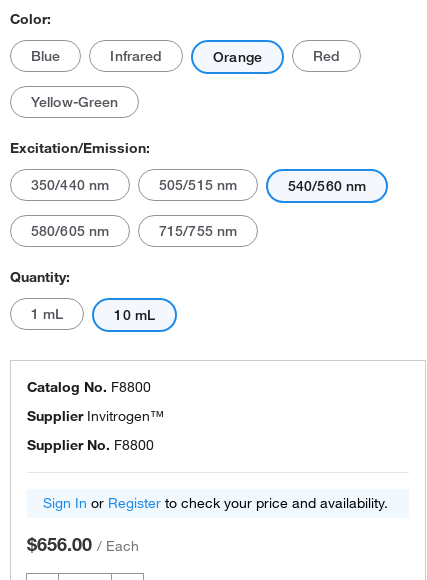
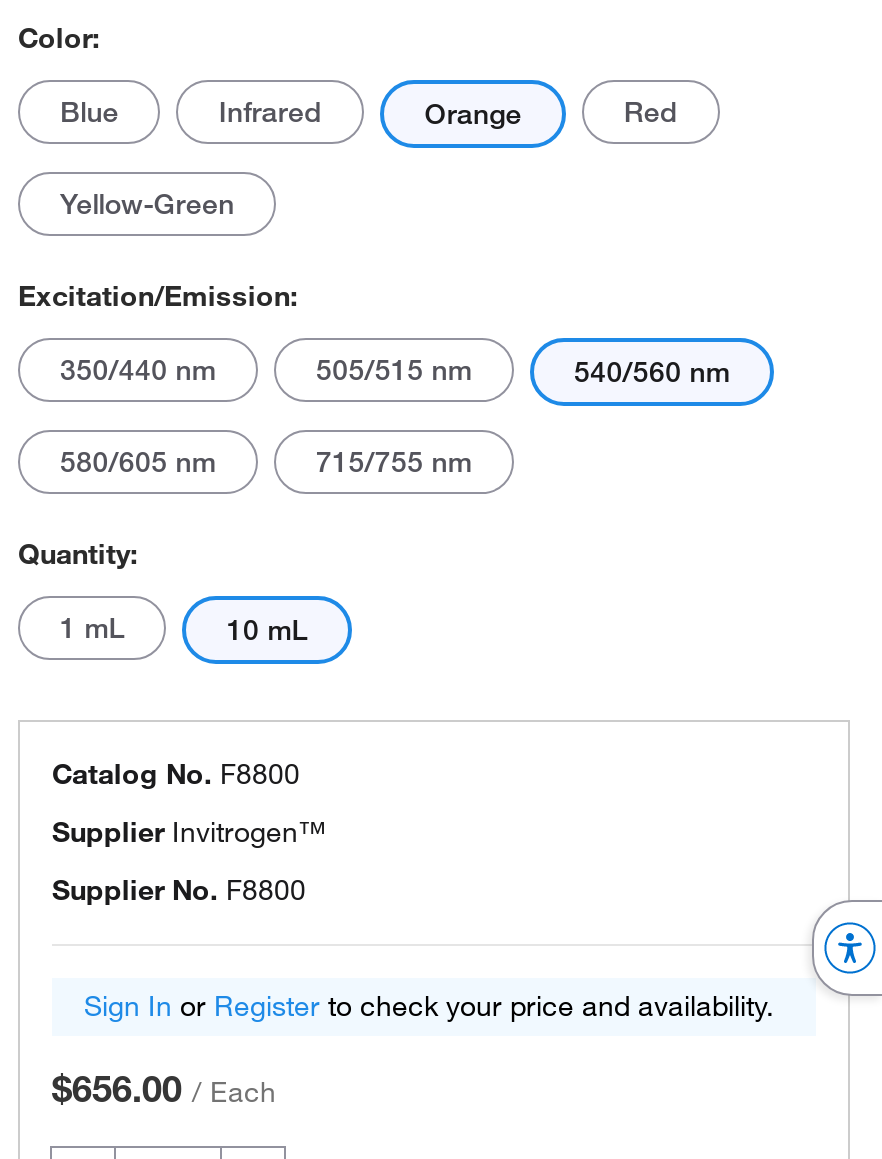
none -> [808,898,876,1000] [image]

